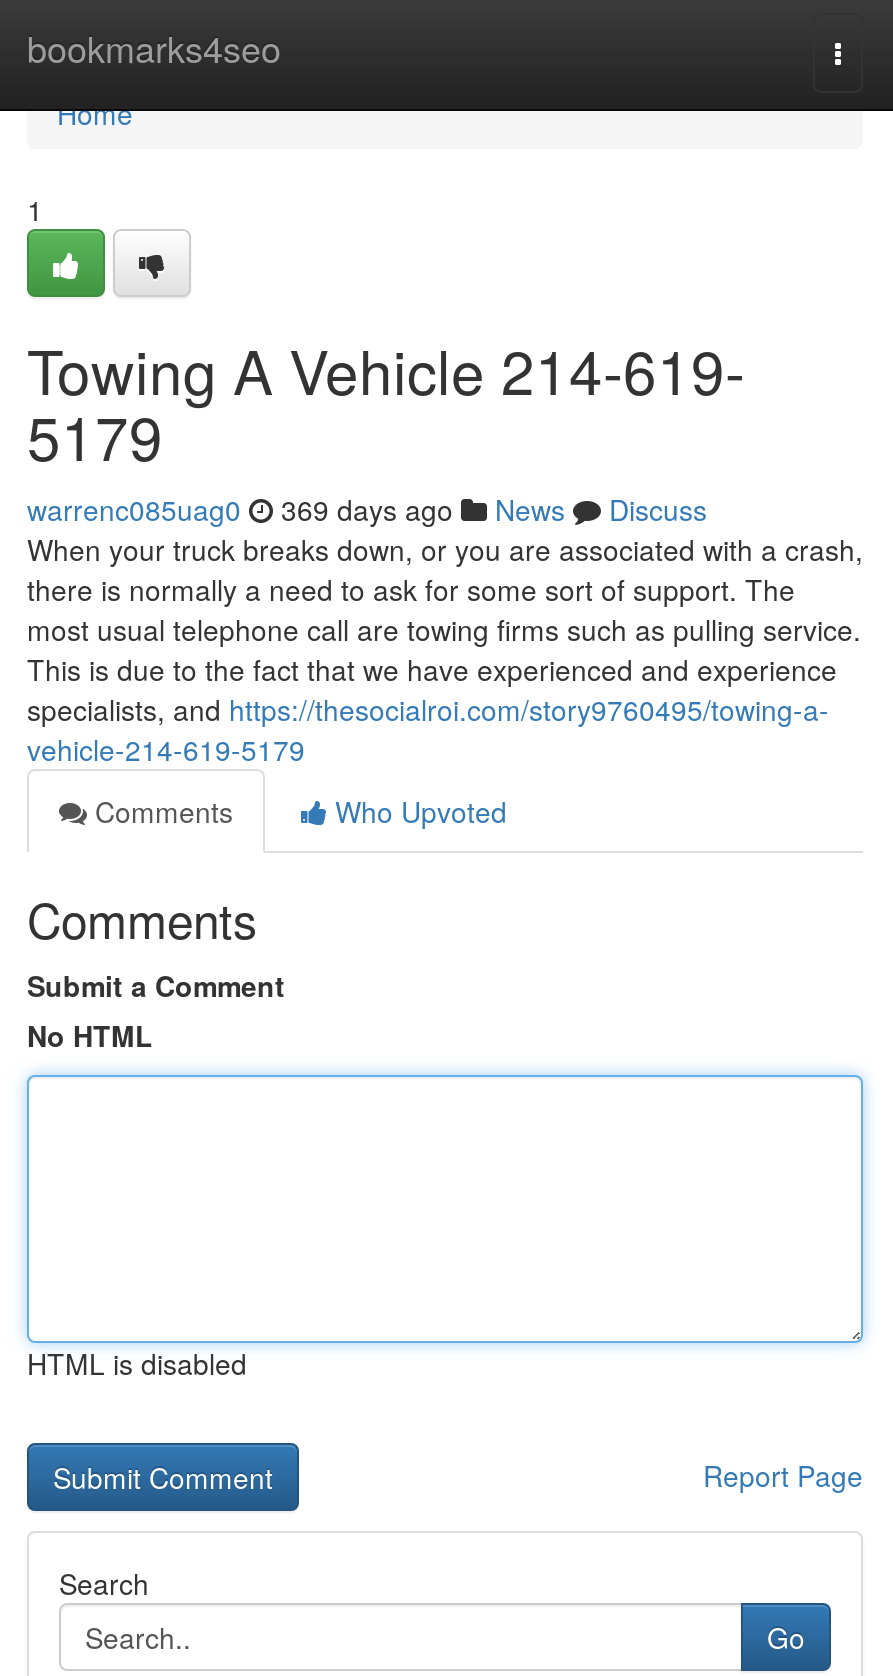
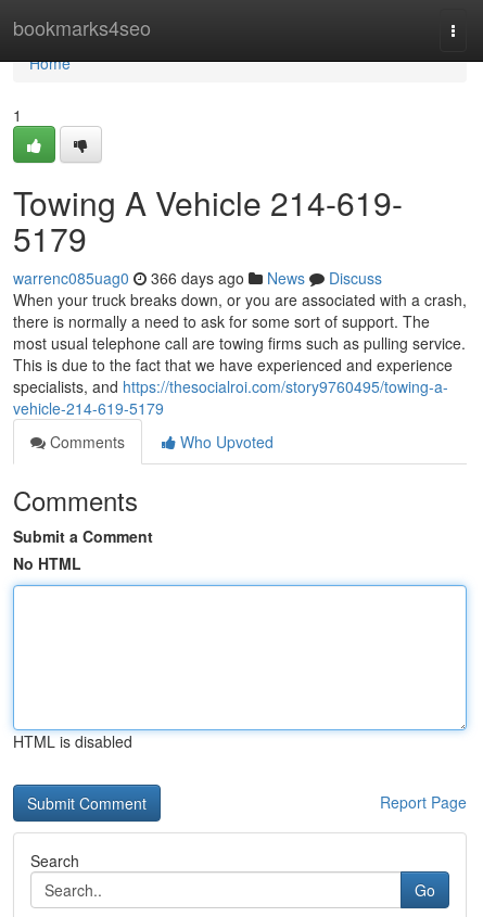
[27,489,707,529] warrenc085uag0 369 days ago News Discuss -> [13,267,382,289] warrenc085uag0 366 days ago News Discuss

